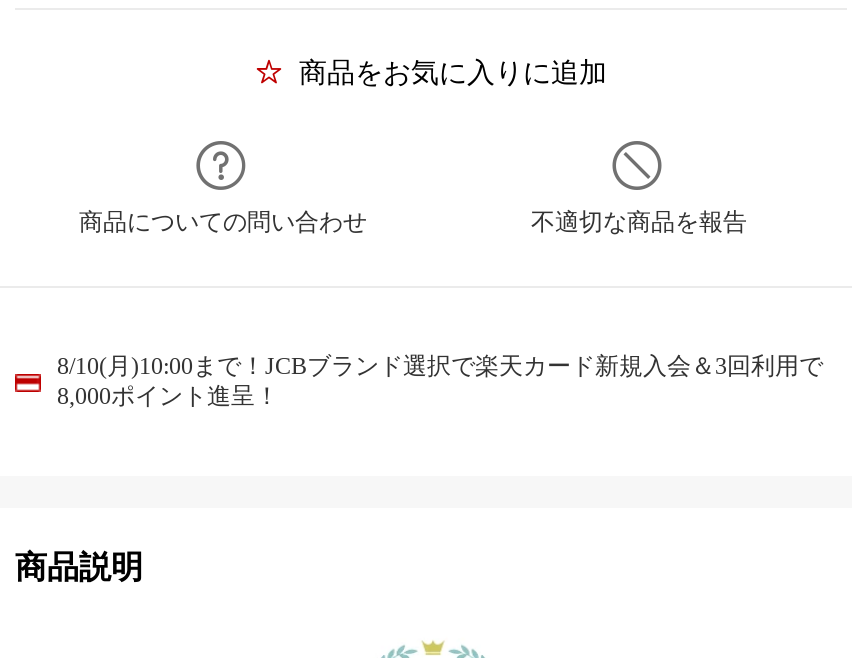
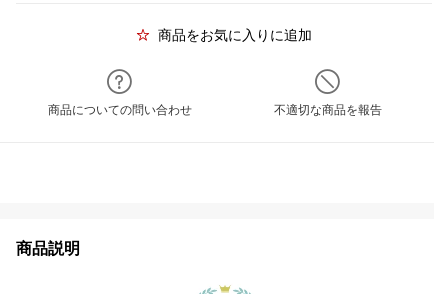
[57,352,823,410] 8/10(月)10:00まで！JCBブランド選択で楽天カード新規入会＆3回利用で | 8,000ポイント進呈！ -> none

